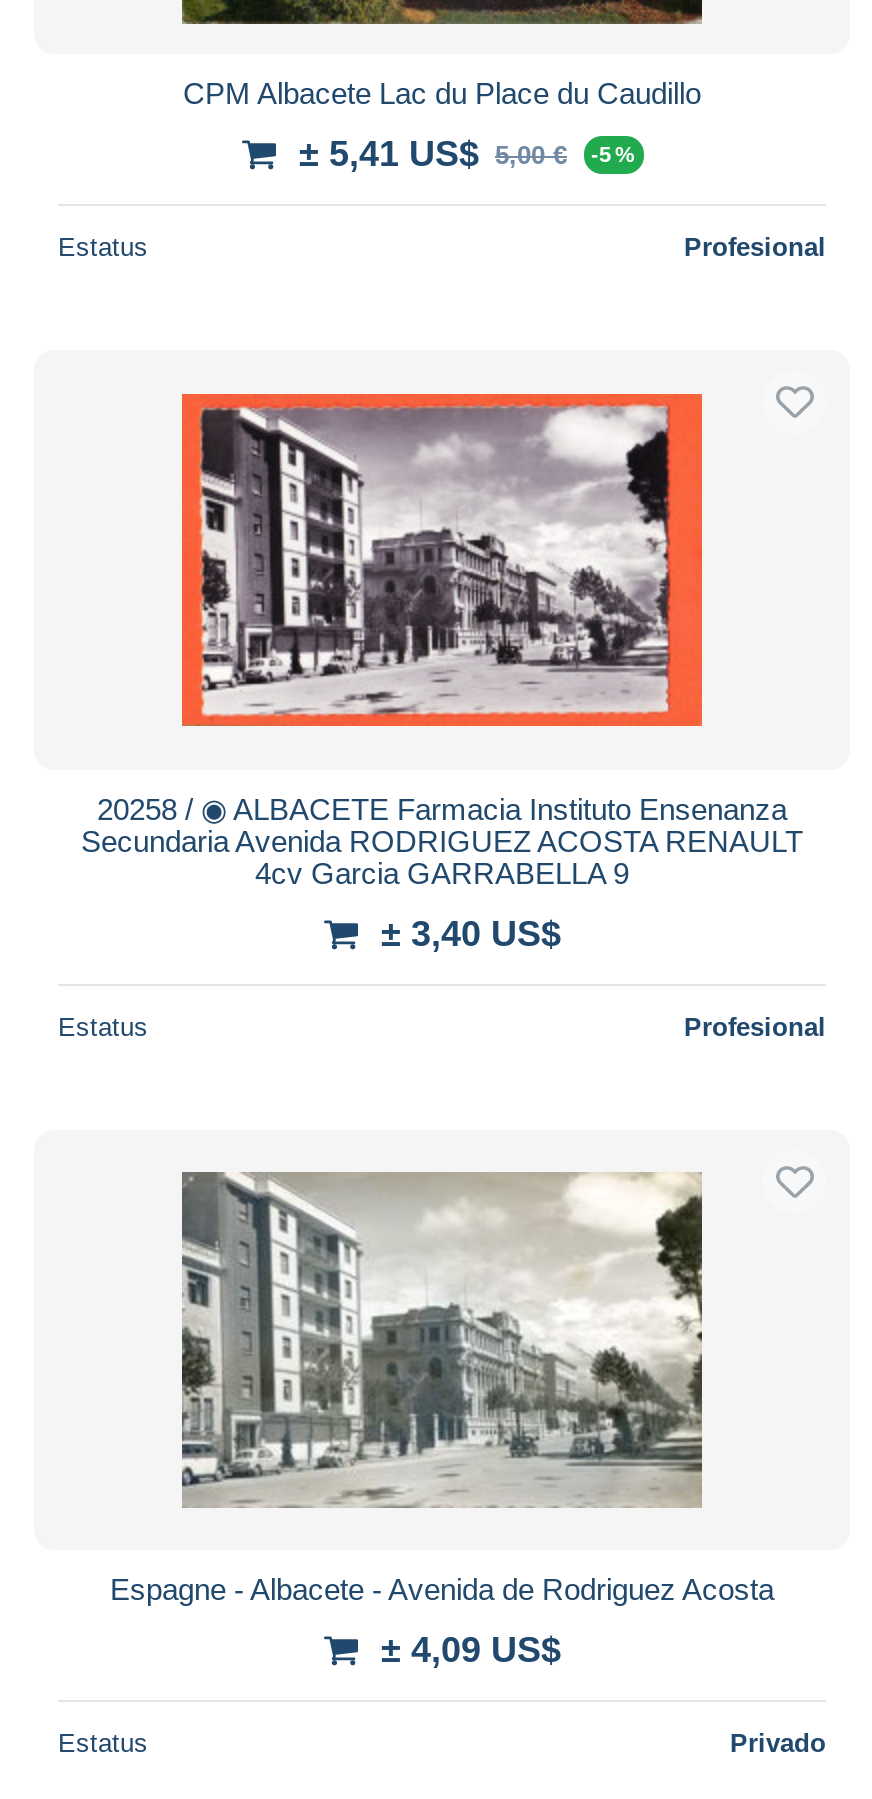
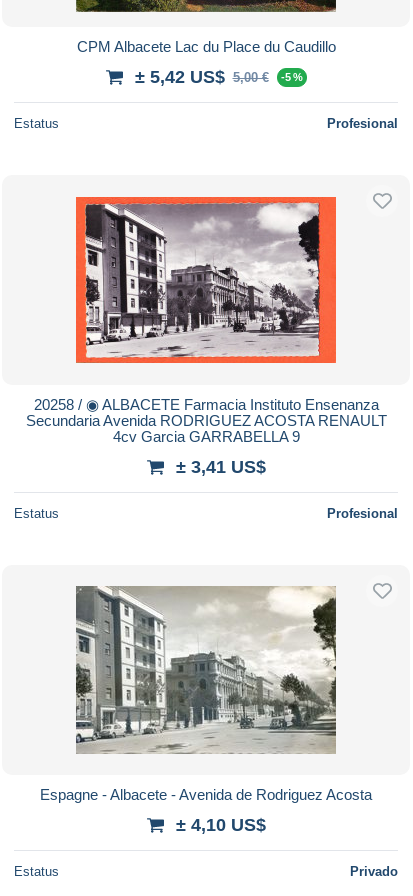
[299,134,635,174] ± 5,41 US$ 5,00 € -5 % -> [134,67,302,87] ± 5,42 US$ 5,00 € -5 %
[381,914,561,954] ± 3,40 US$ -> [175,457,265,477] ± 3,41 US$
[381,1630,561,1670] ± 4,09 US$ -> [175,815,265,835] ± 4,10 US$

